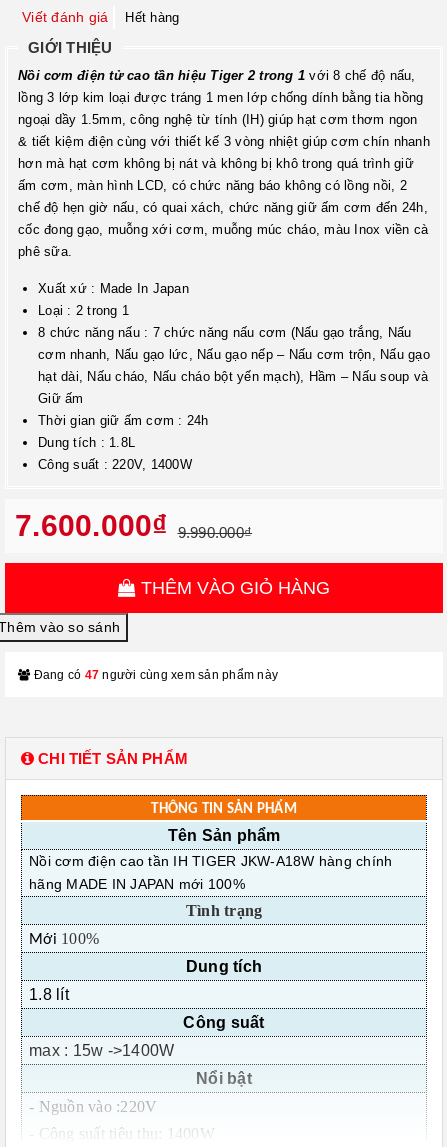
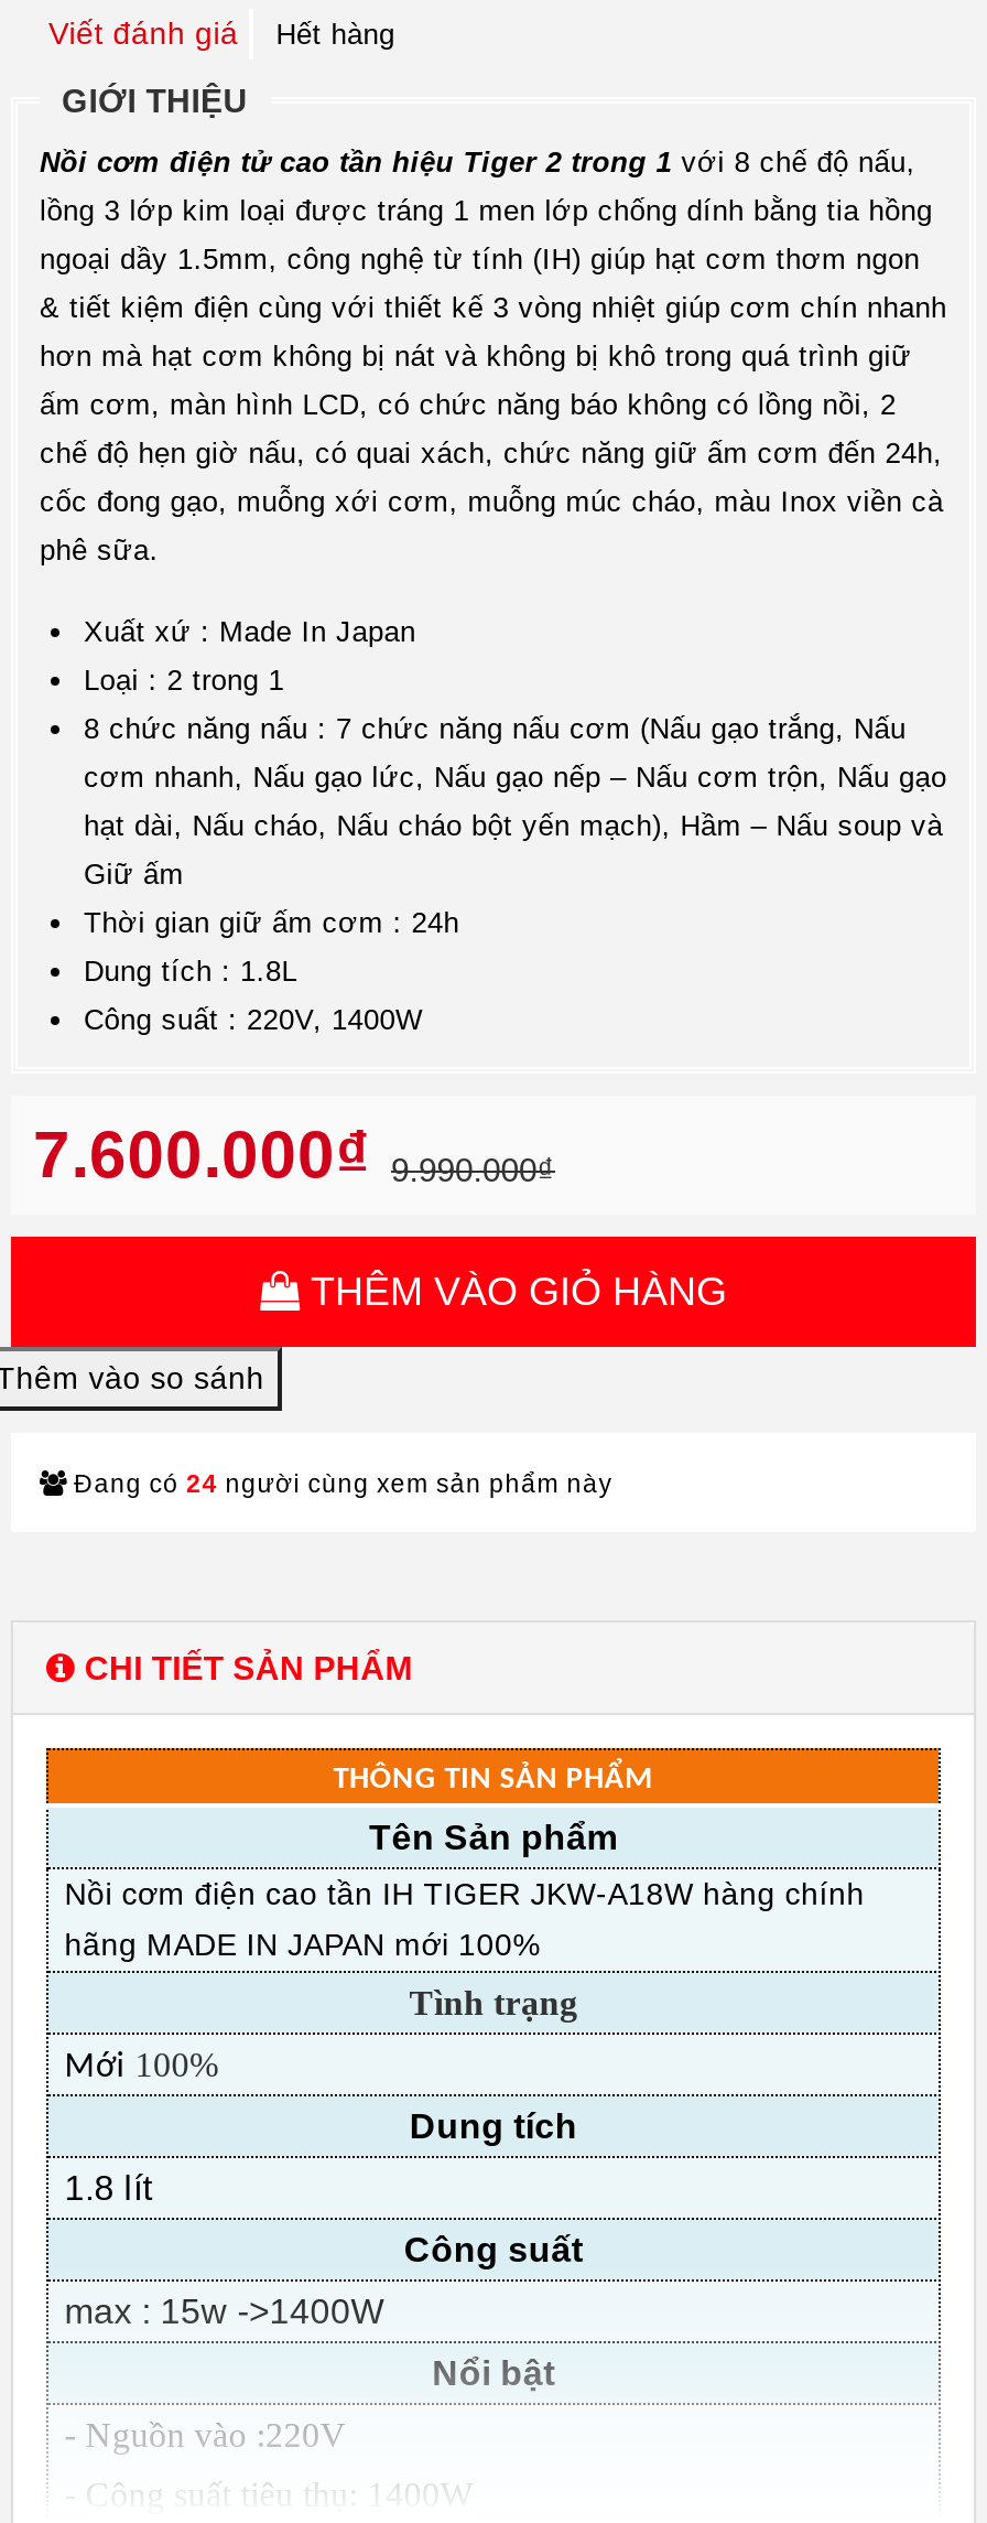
[30,668,278,681] Đang có 47 người cùng xem sản phẩm này -> [67,1468,612,1497] Đang có 24 người cùng xem sản phẩm này

